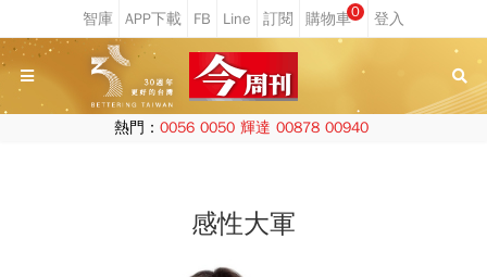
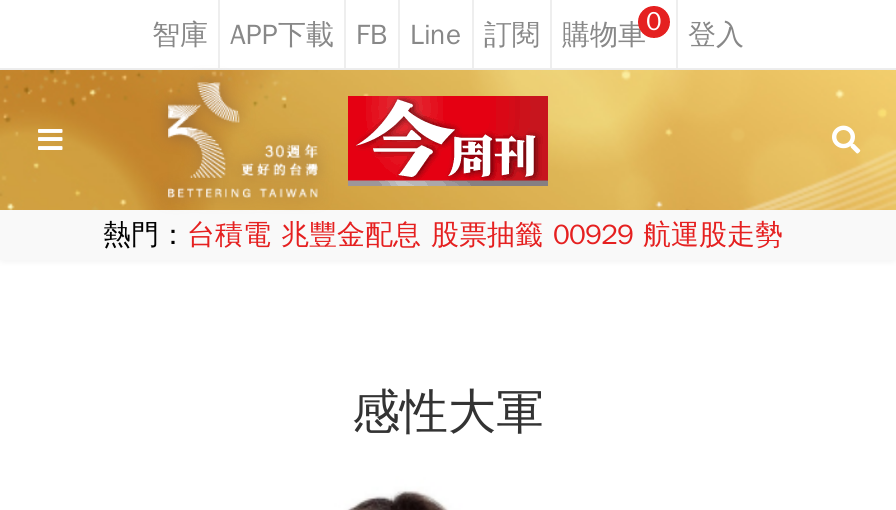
[114,118,368,137] 熱門：0056 0050 輝達 00878 00940 -> [103,218,783,252] 熱門：台積電 兆豐金配息 股票抽籤 00929 航運股走勢

